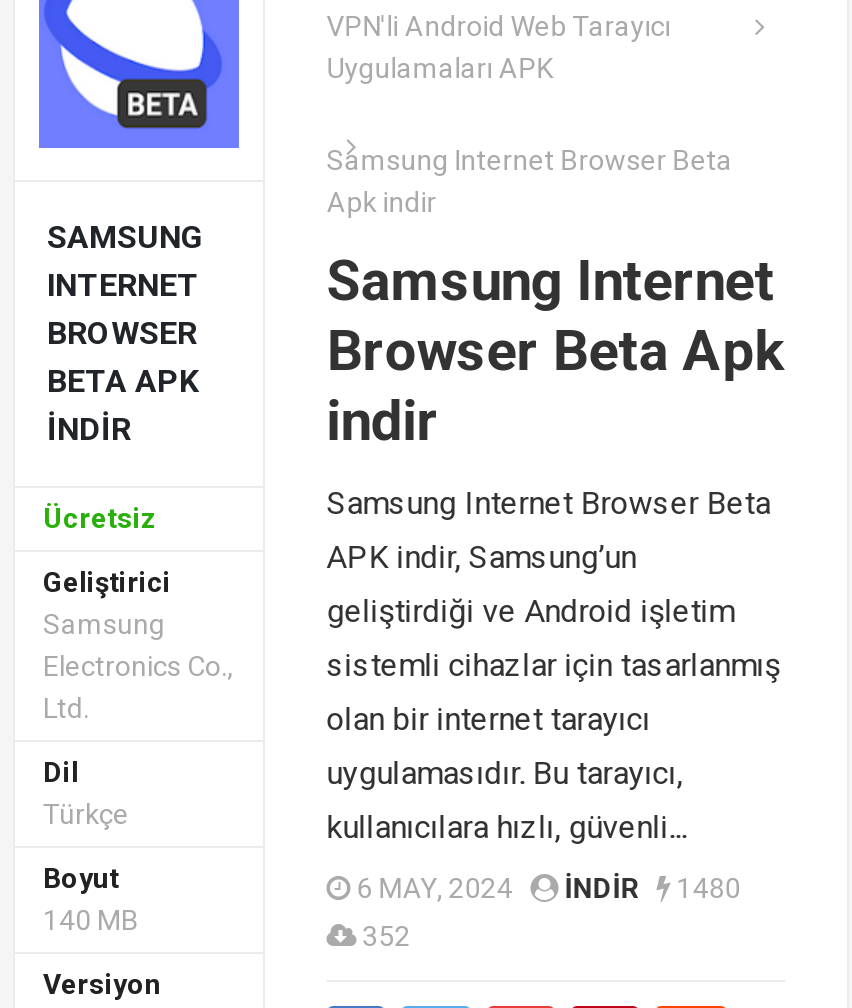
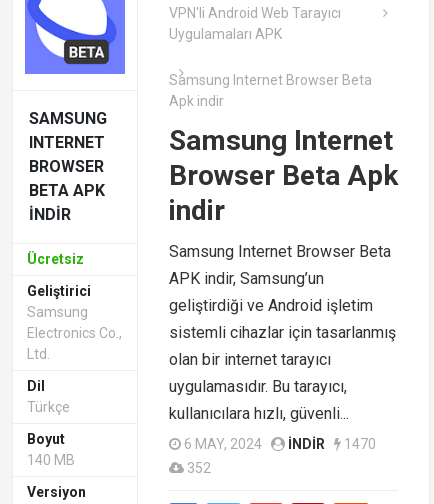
[351,872,741,904] 6 MAY, 2024 INDIR 1480 -> [181,436,376,452] 6 MAY, 2024 INDIR 1470

